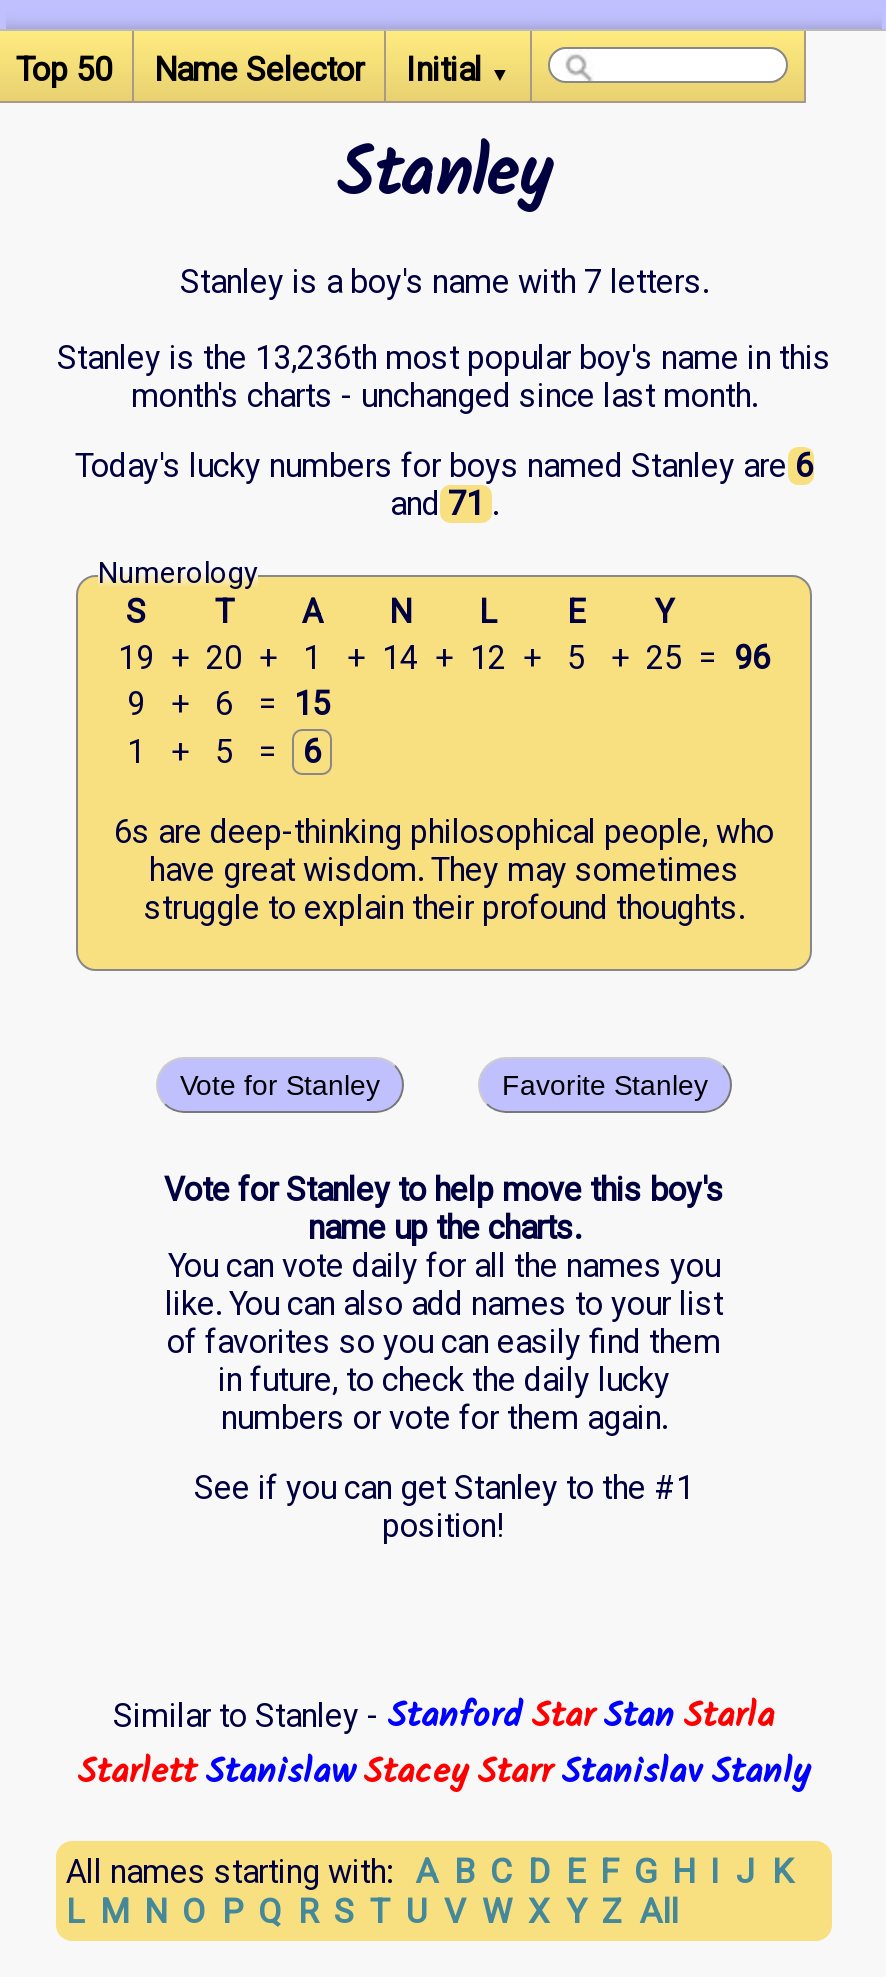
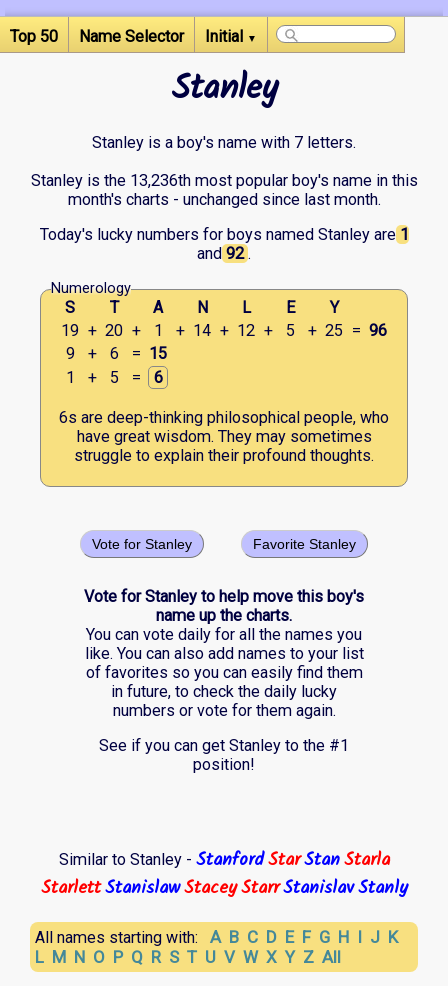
[75,448,813,486] Today's lucky numbers for boys named Stanley are 6 -> [39,225,408,244] Today's lucky numbers for boys named Stanley are 1
[390,486,498,524] and 71 . -> [197,244,251,263] and 92 .

